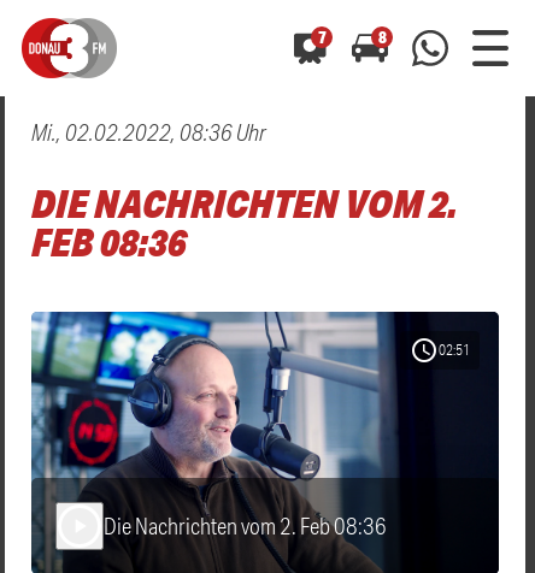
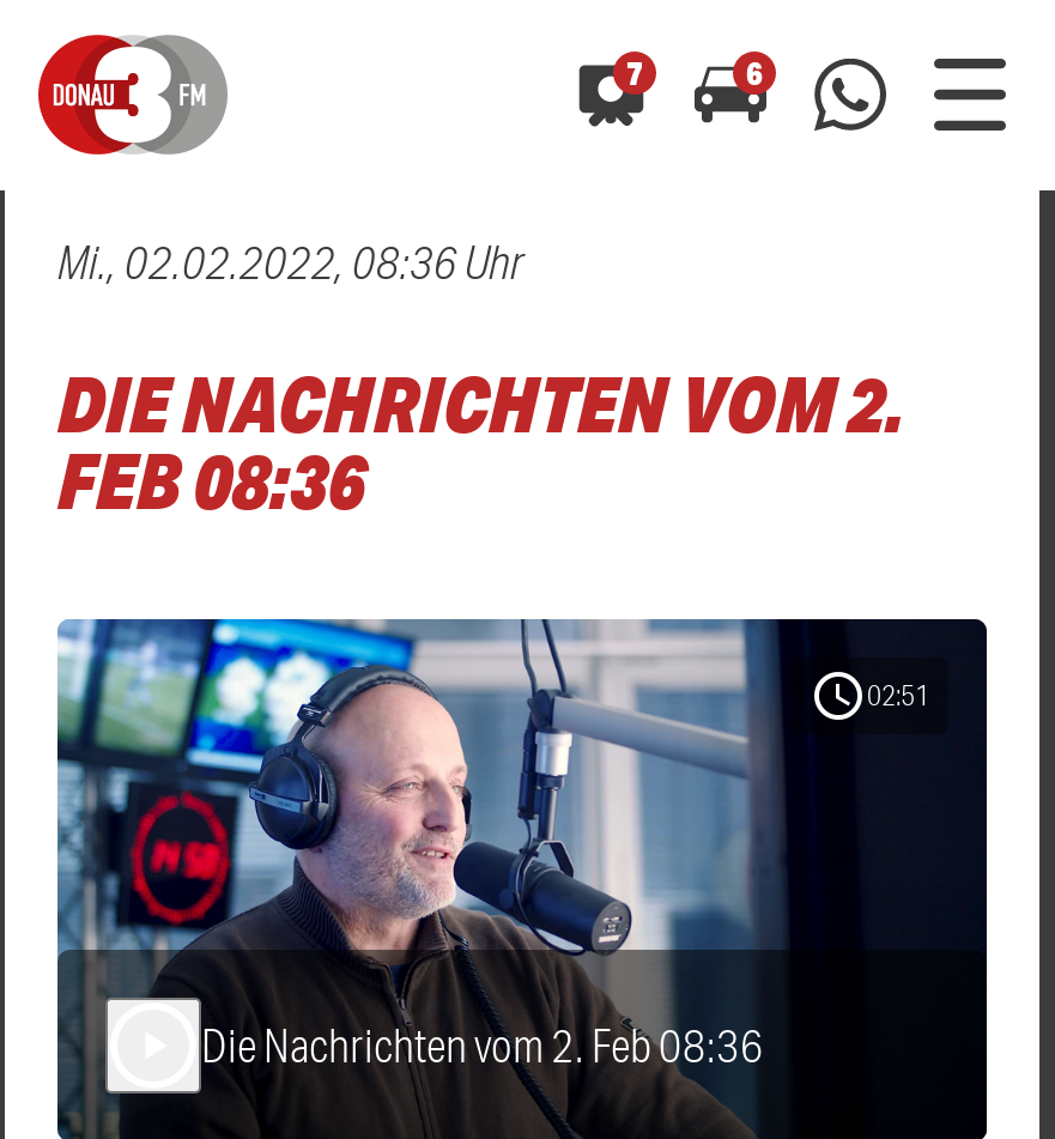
[378,26,386,48] 8 -> [746,52,763,95] 6

